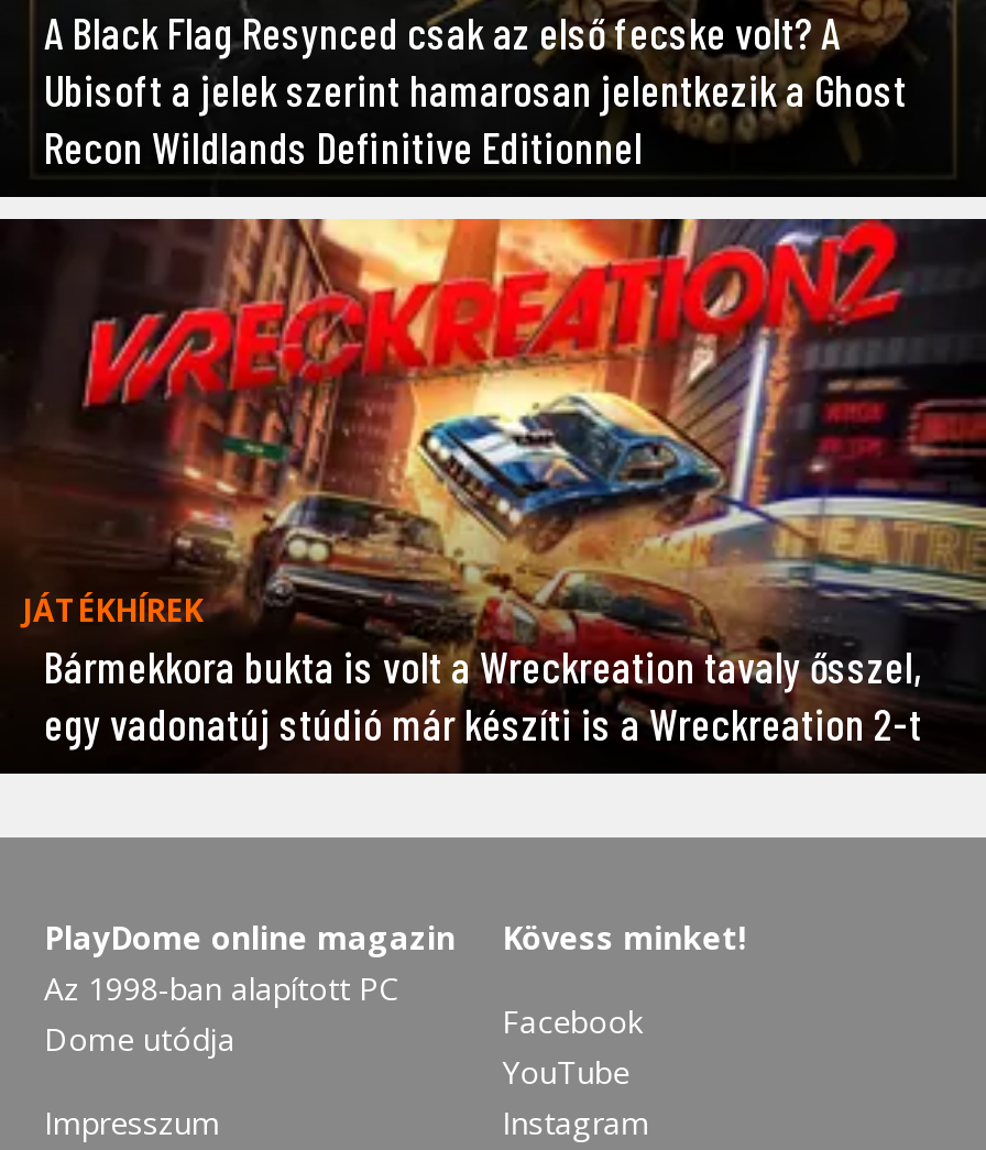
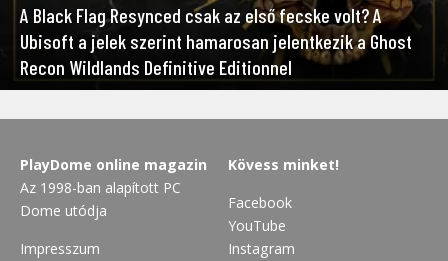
[7,216,979,749] [image] | JÁTÉKHÍREK | Bármekkora bukta is volt a Wreckreation tavaly ősszel, | egy vadonatúj stúdió már készíti is a Wreckreation 2-t -> none

